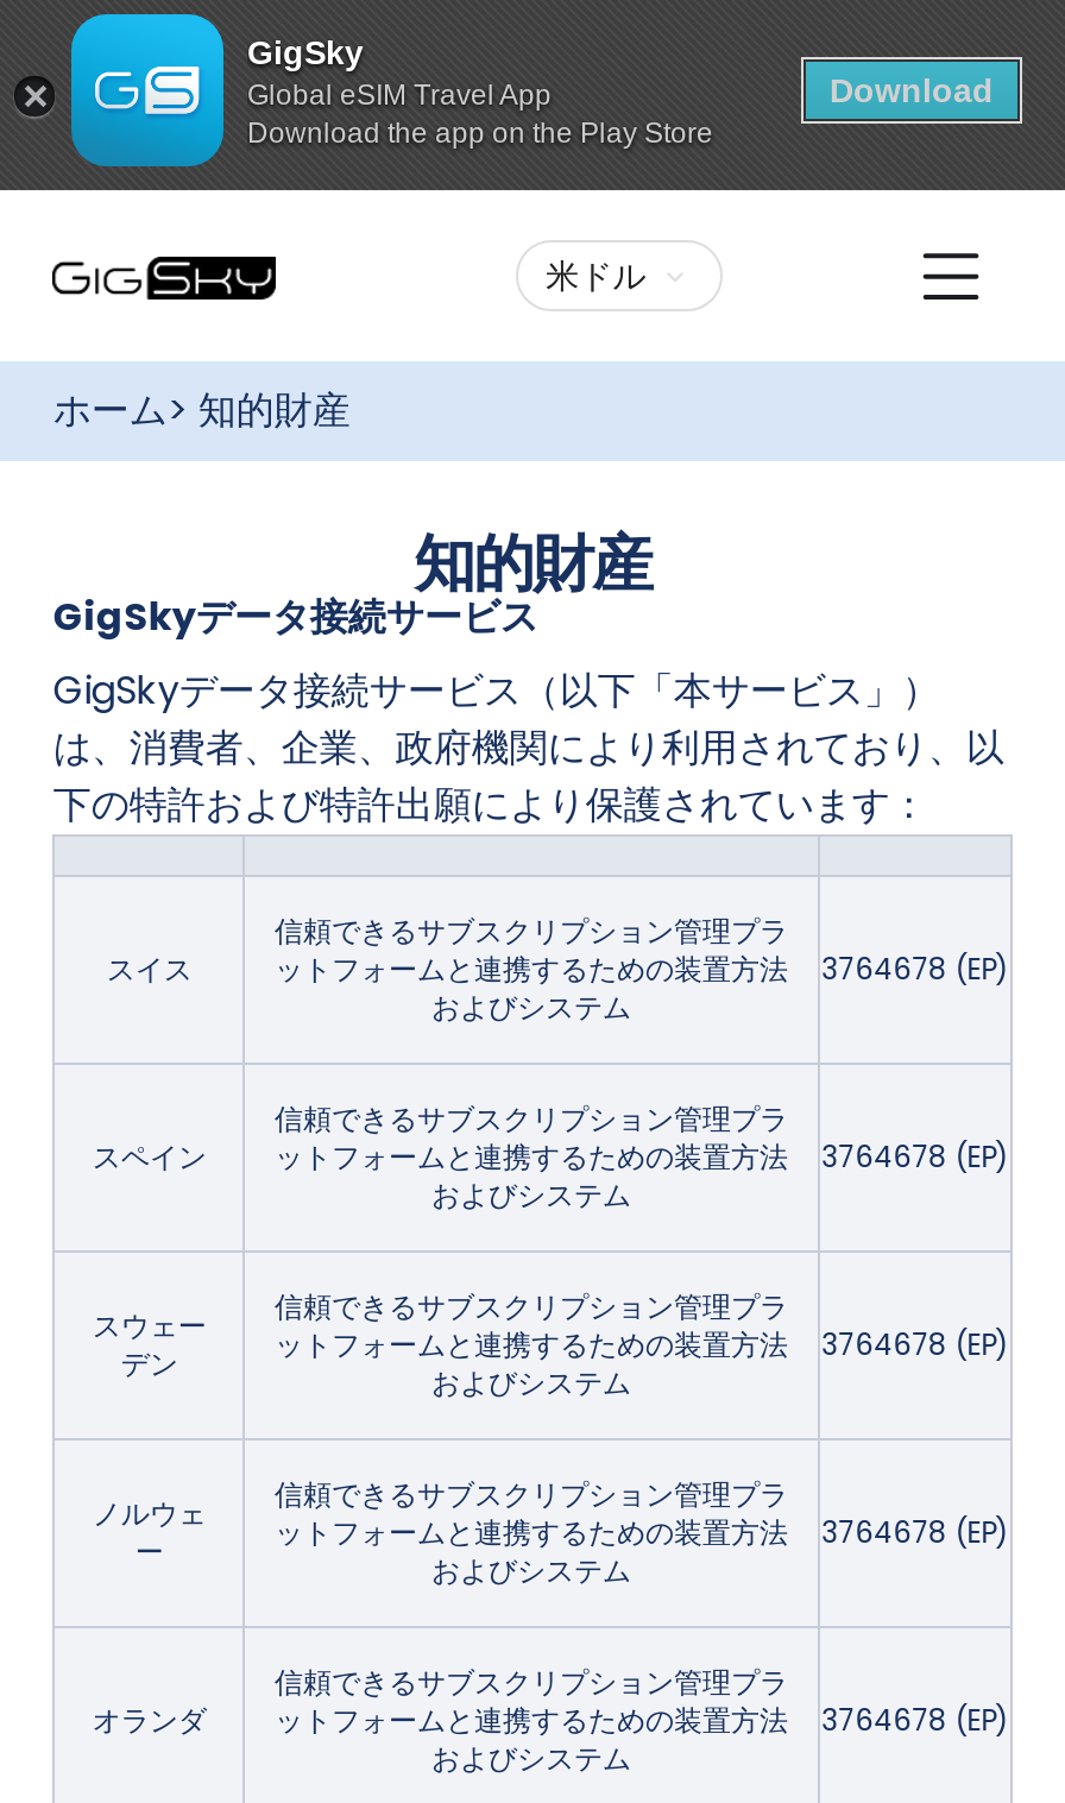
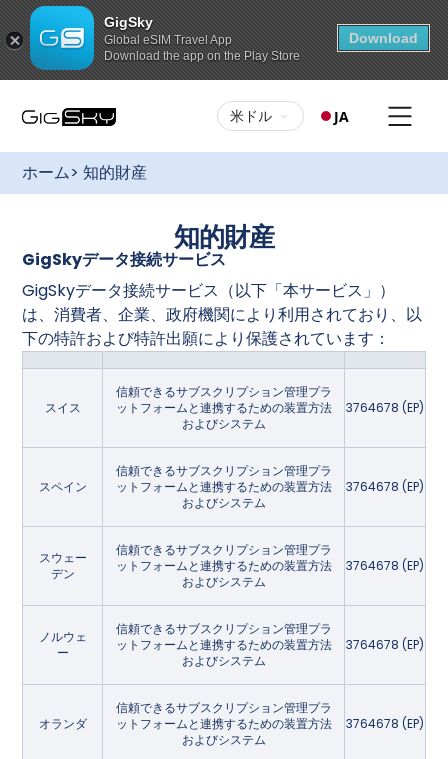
none -> [334,106,349,125] JA

